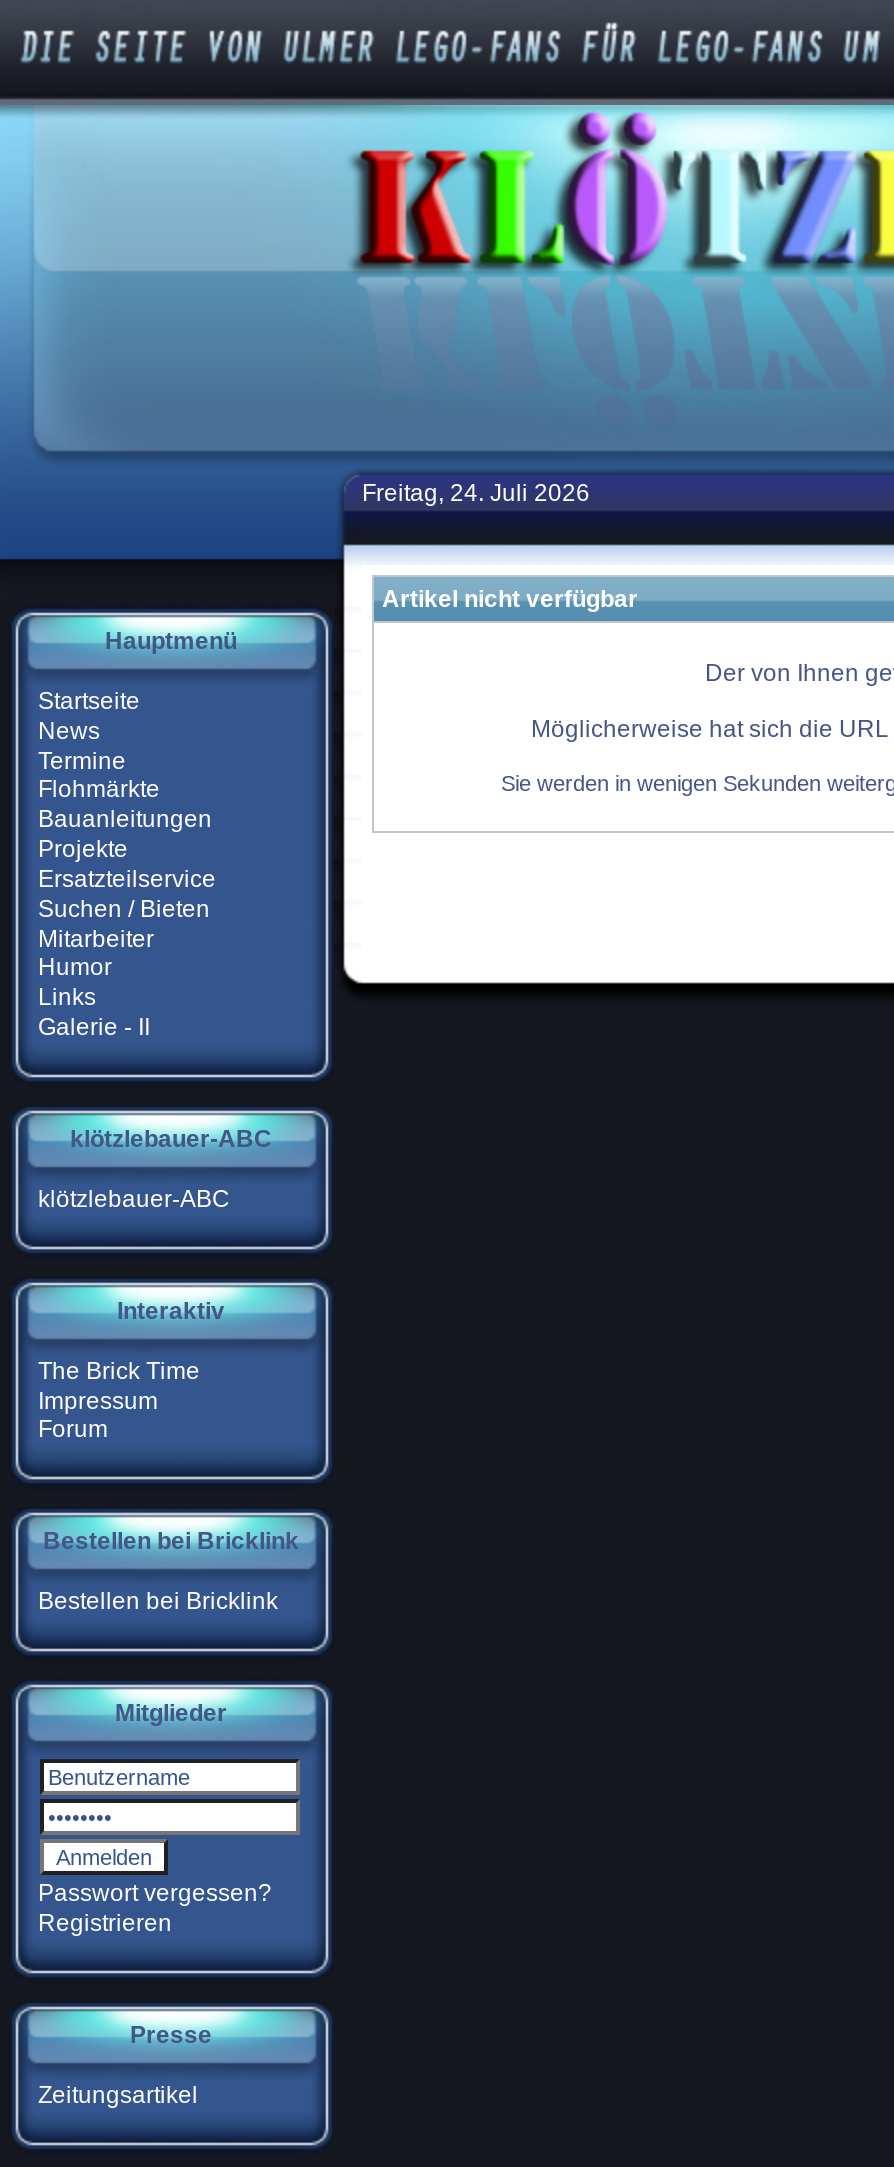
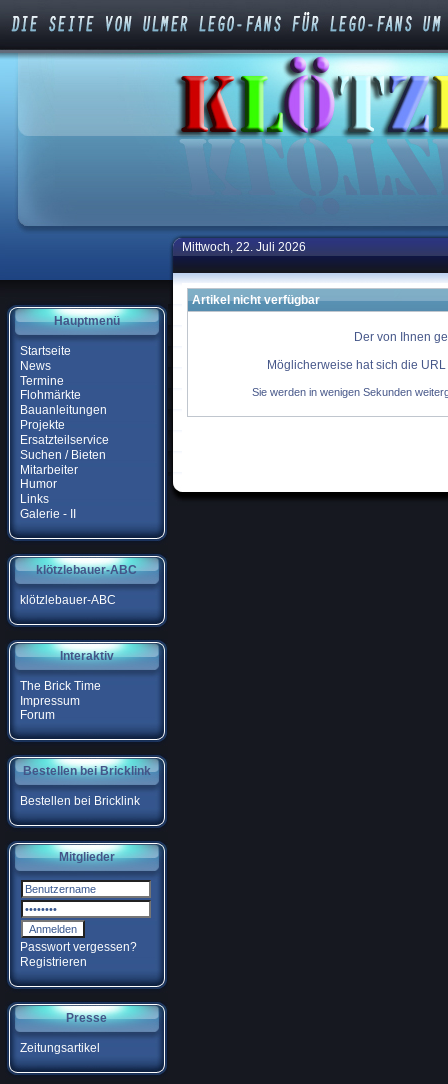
[362,479,590,507] Freitag, 24. Juli 2026 -> [182,240,306,254] Mittwoch, 22. Juli 2026

